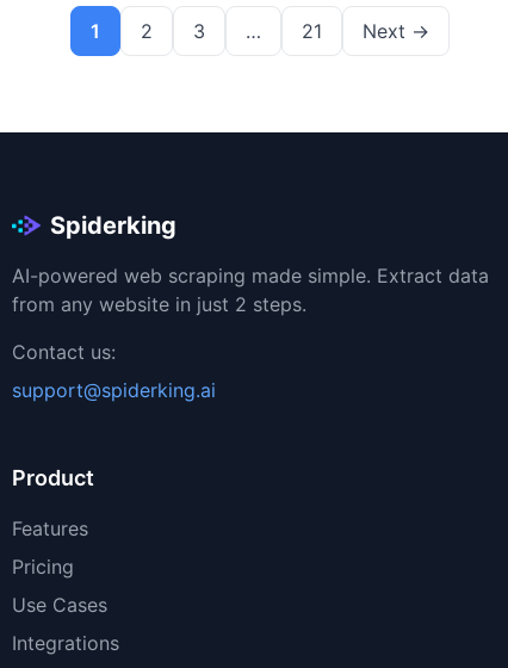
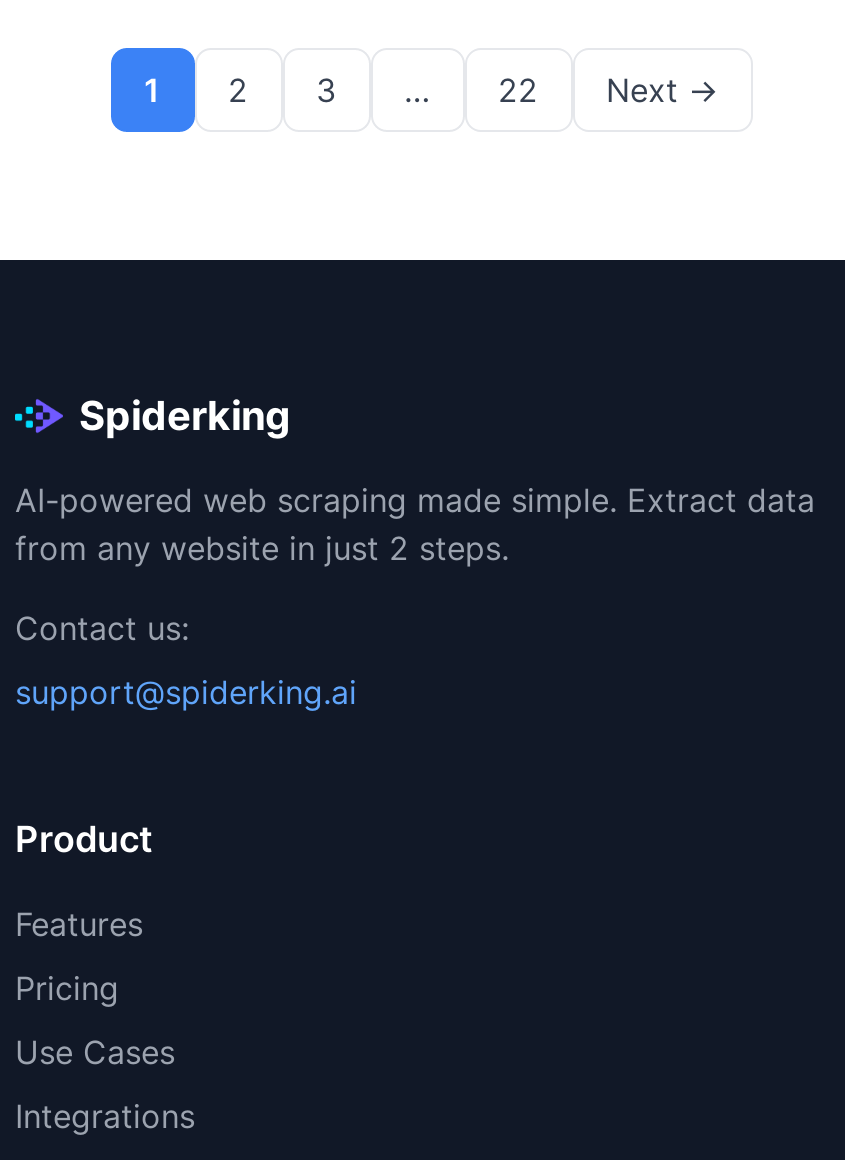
[302,19,322,43] 21 -> [498,70,538,110] 22

